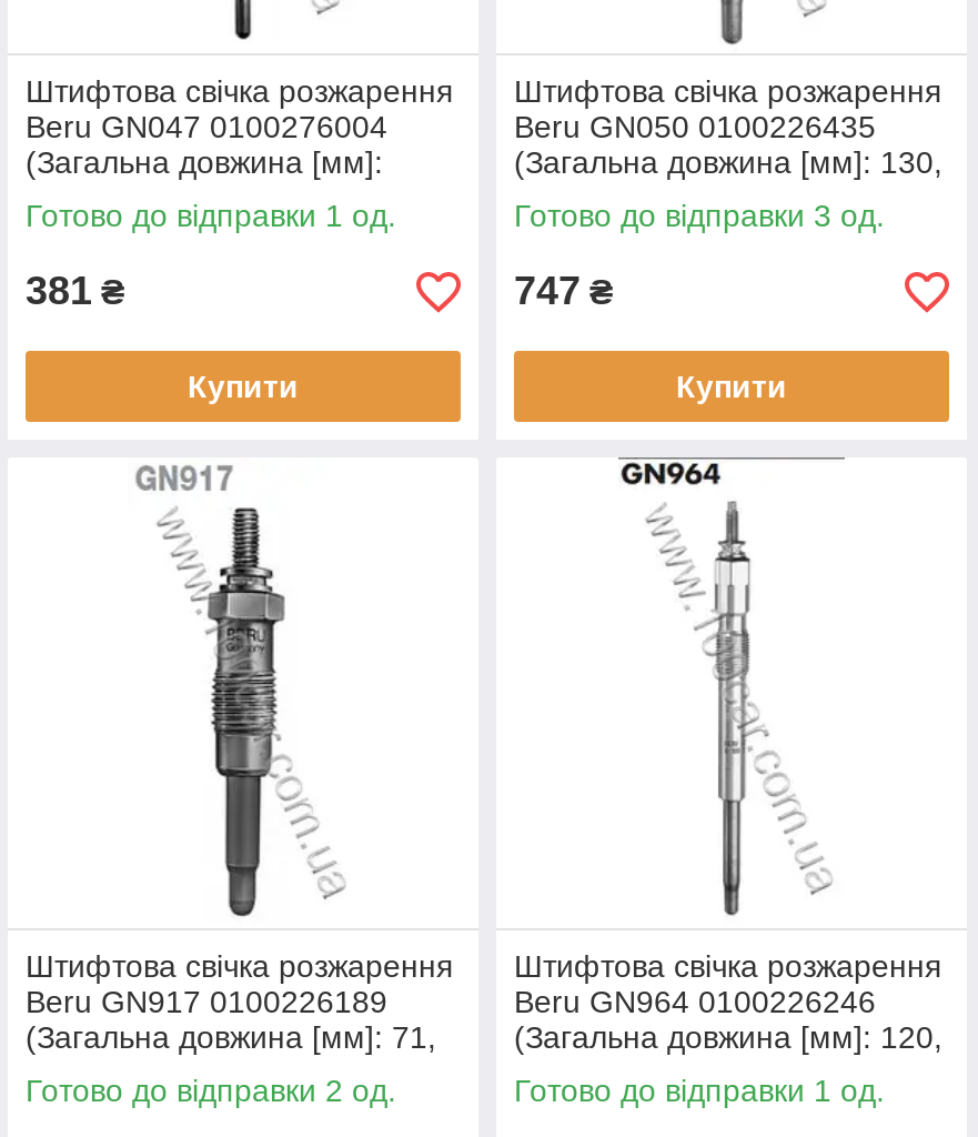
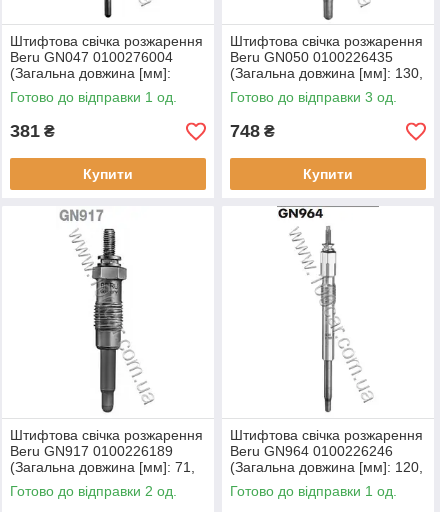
[514,269,614,313] 747 ₴ -> [230,121,275,141] 748 ₴

